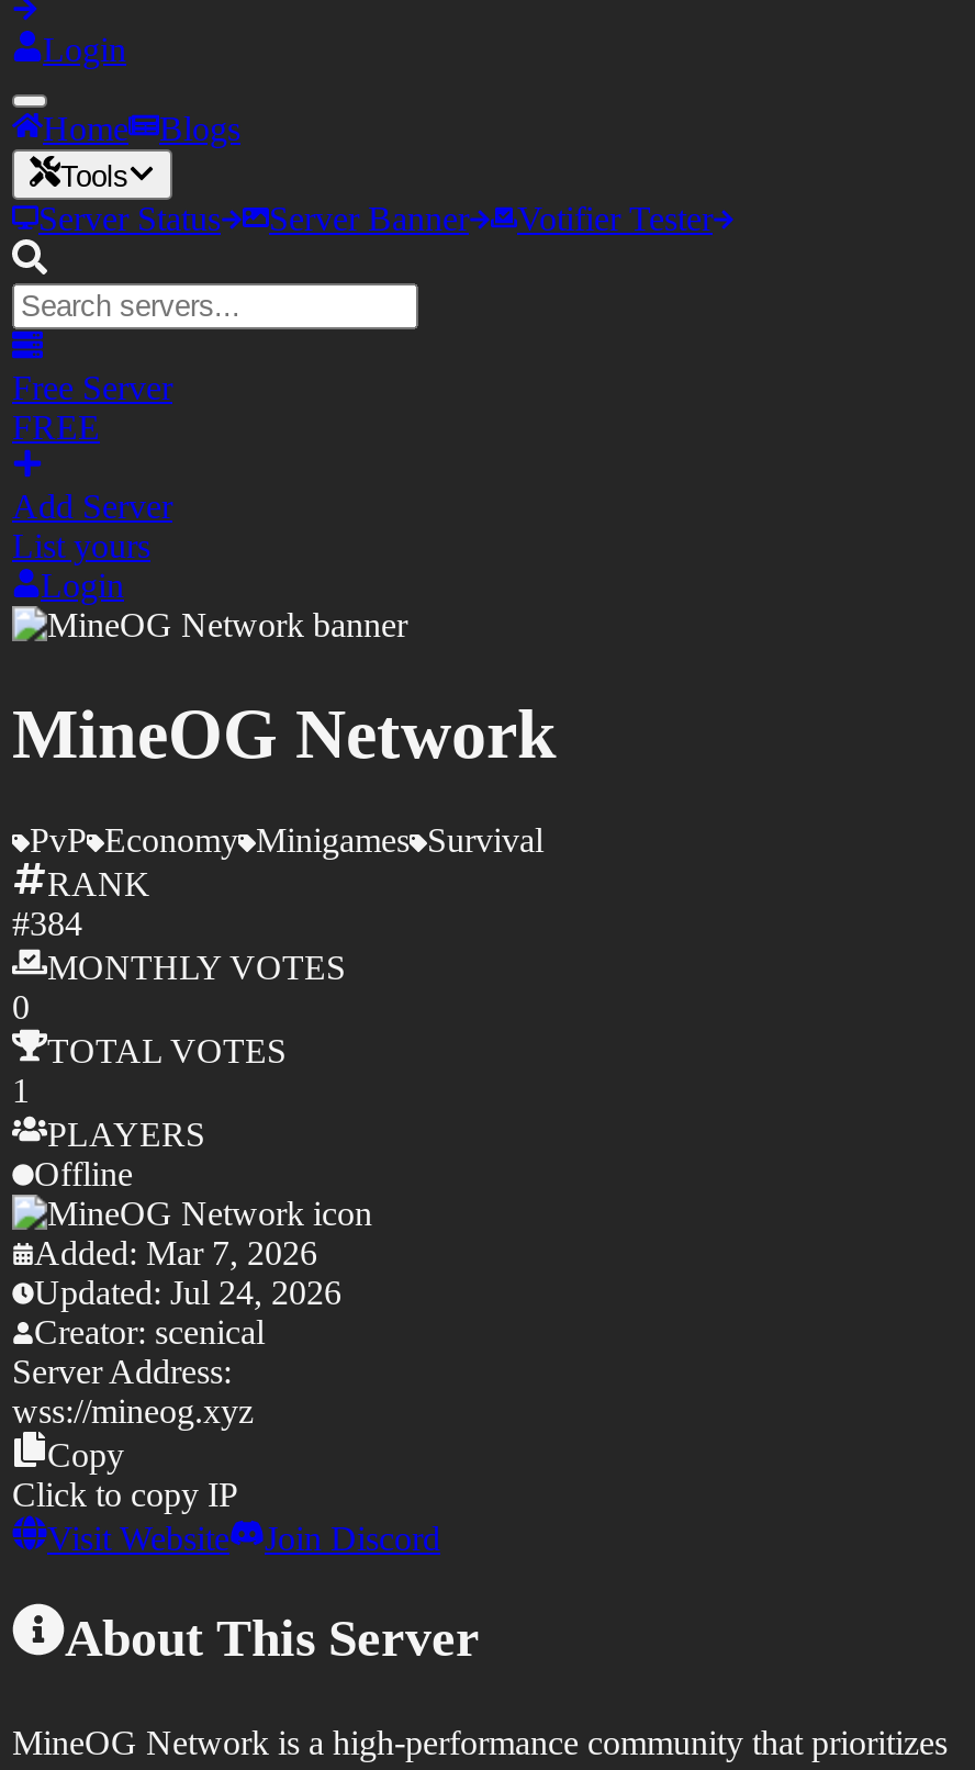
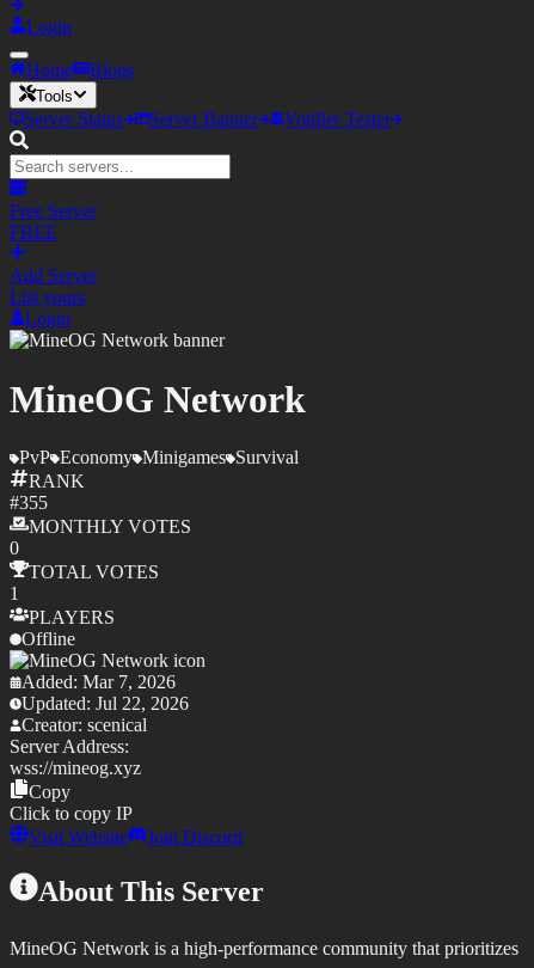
[12,905,82,943] #384 -> [10,493,48,513] #355
[34,1274,341,1311] Updated: Jul 24, 2026 -> [22,693,189,714] Updated: Jul 22, 2026

